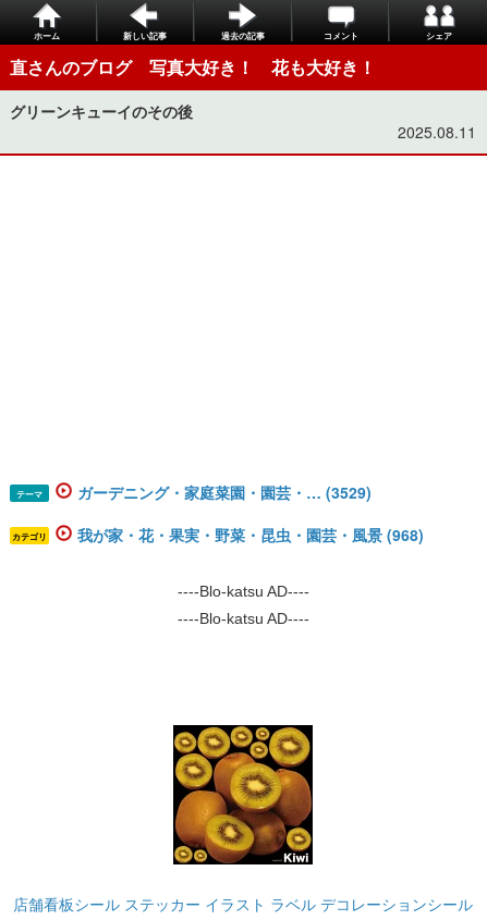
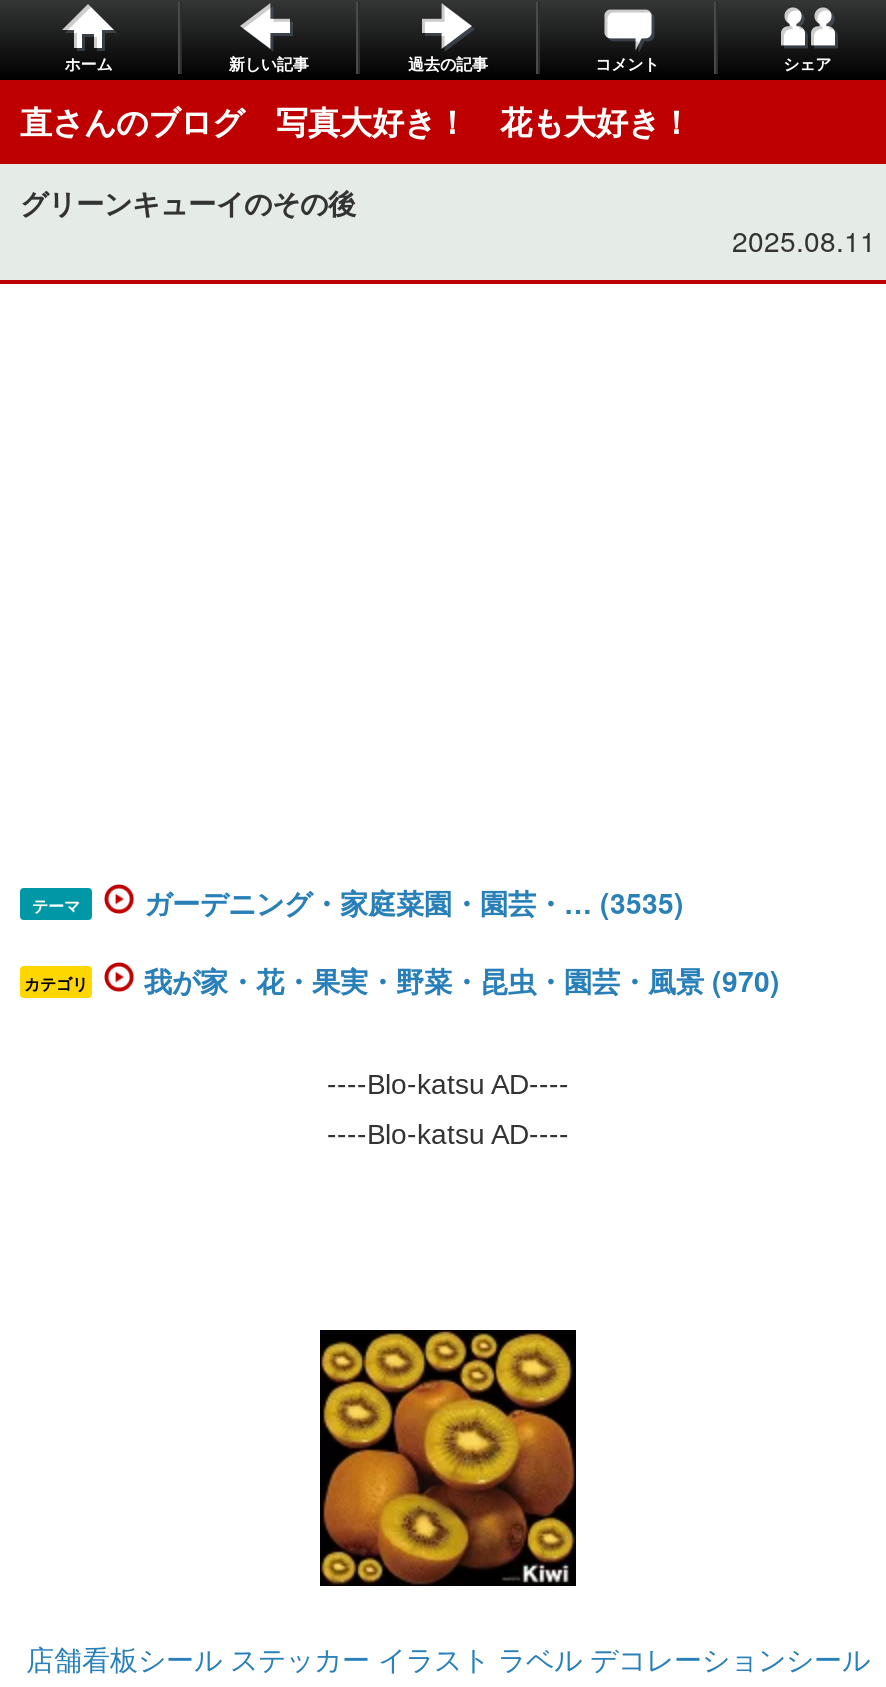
[77,481,372,503] ガーデニング・家庭菜園・園芸・… (3529) -> [144,882,684,922] ガーデニング・家庭菜園・園芸・… (3535)
[77,523,424,545] 我が家・花・果実・野菜・昆虫・園芸・風景 (968) -> [144,960,780,1000] 我が家・花・果実・野菜・昆虫・園芸・風景 (970)

